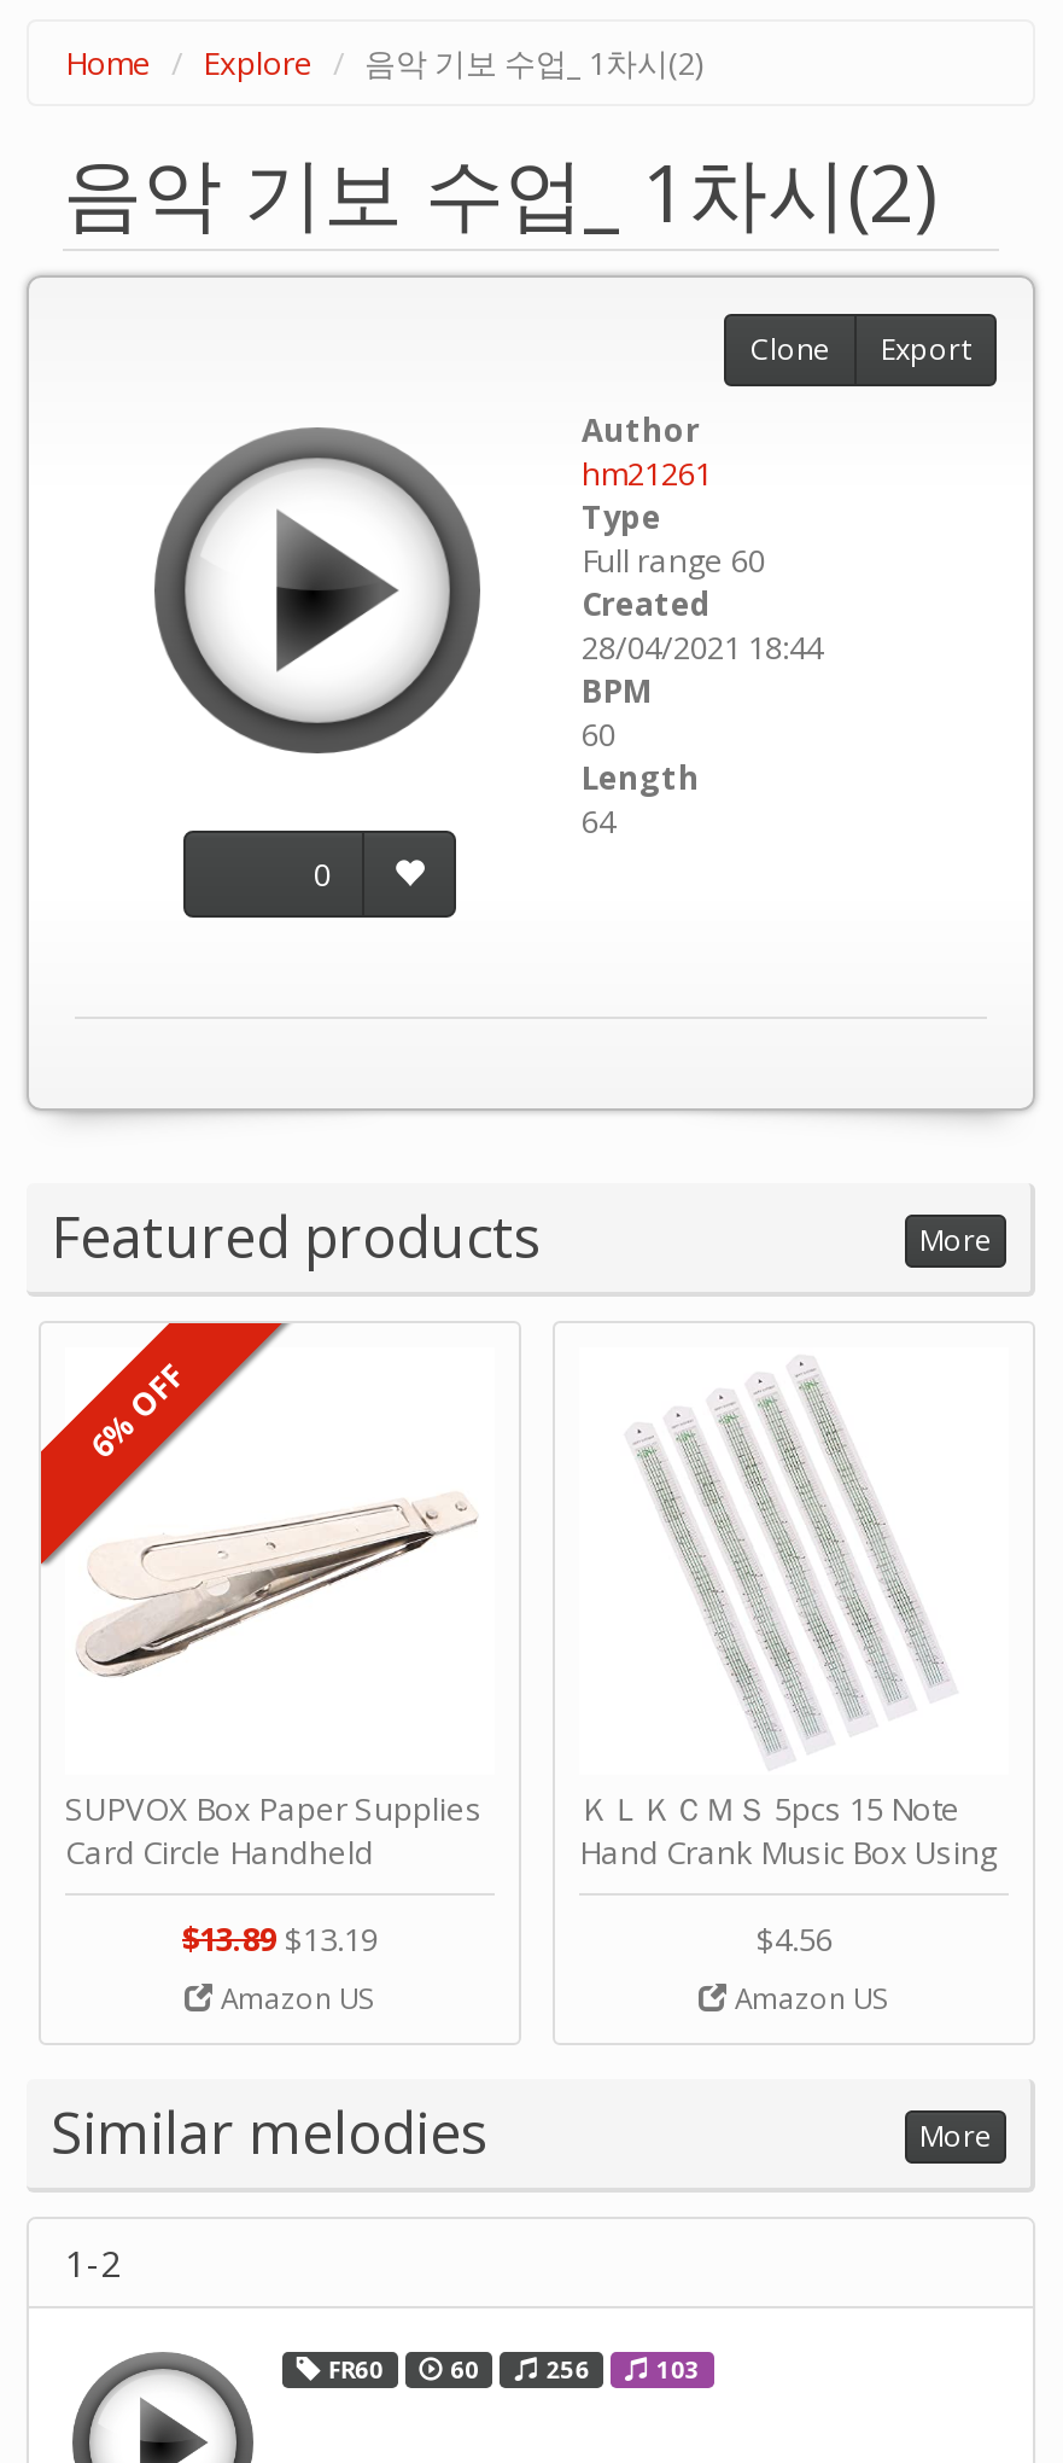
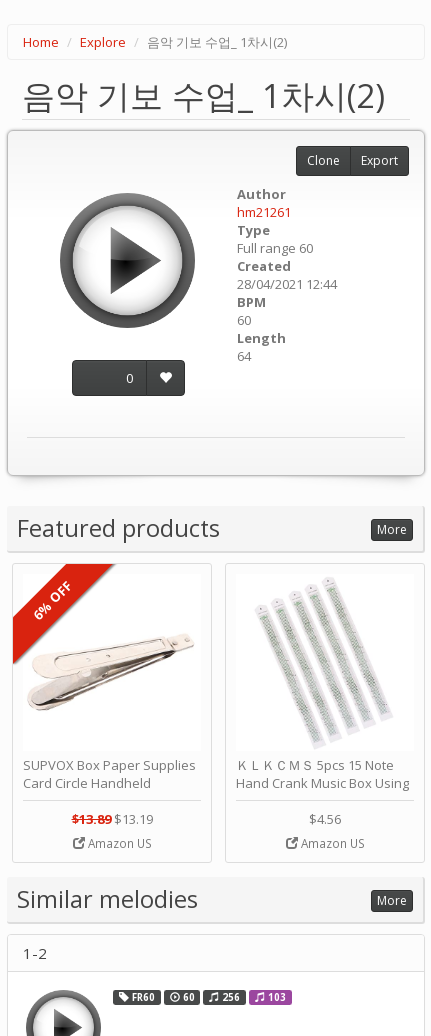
[582,625,823,669] 28/04/2021 18:44 -> [237,275,337,293] 28/04/2021 12:44

